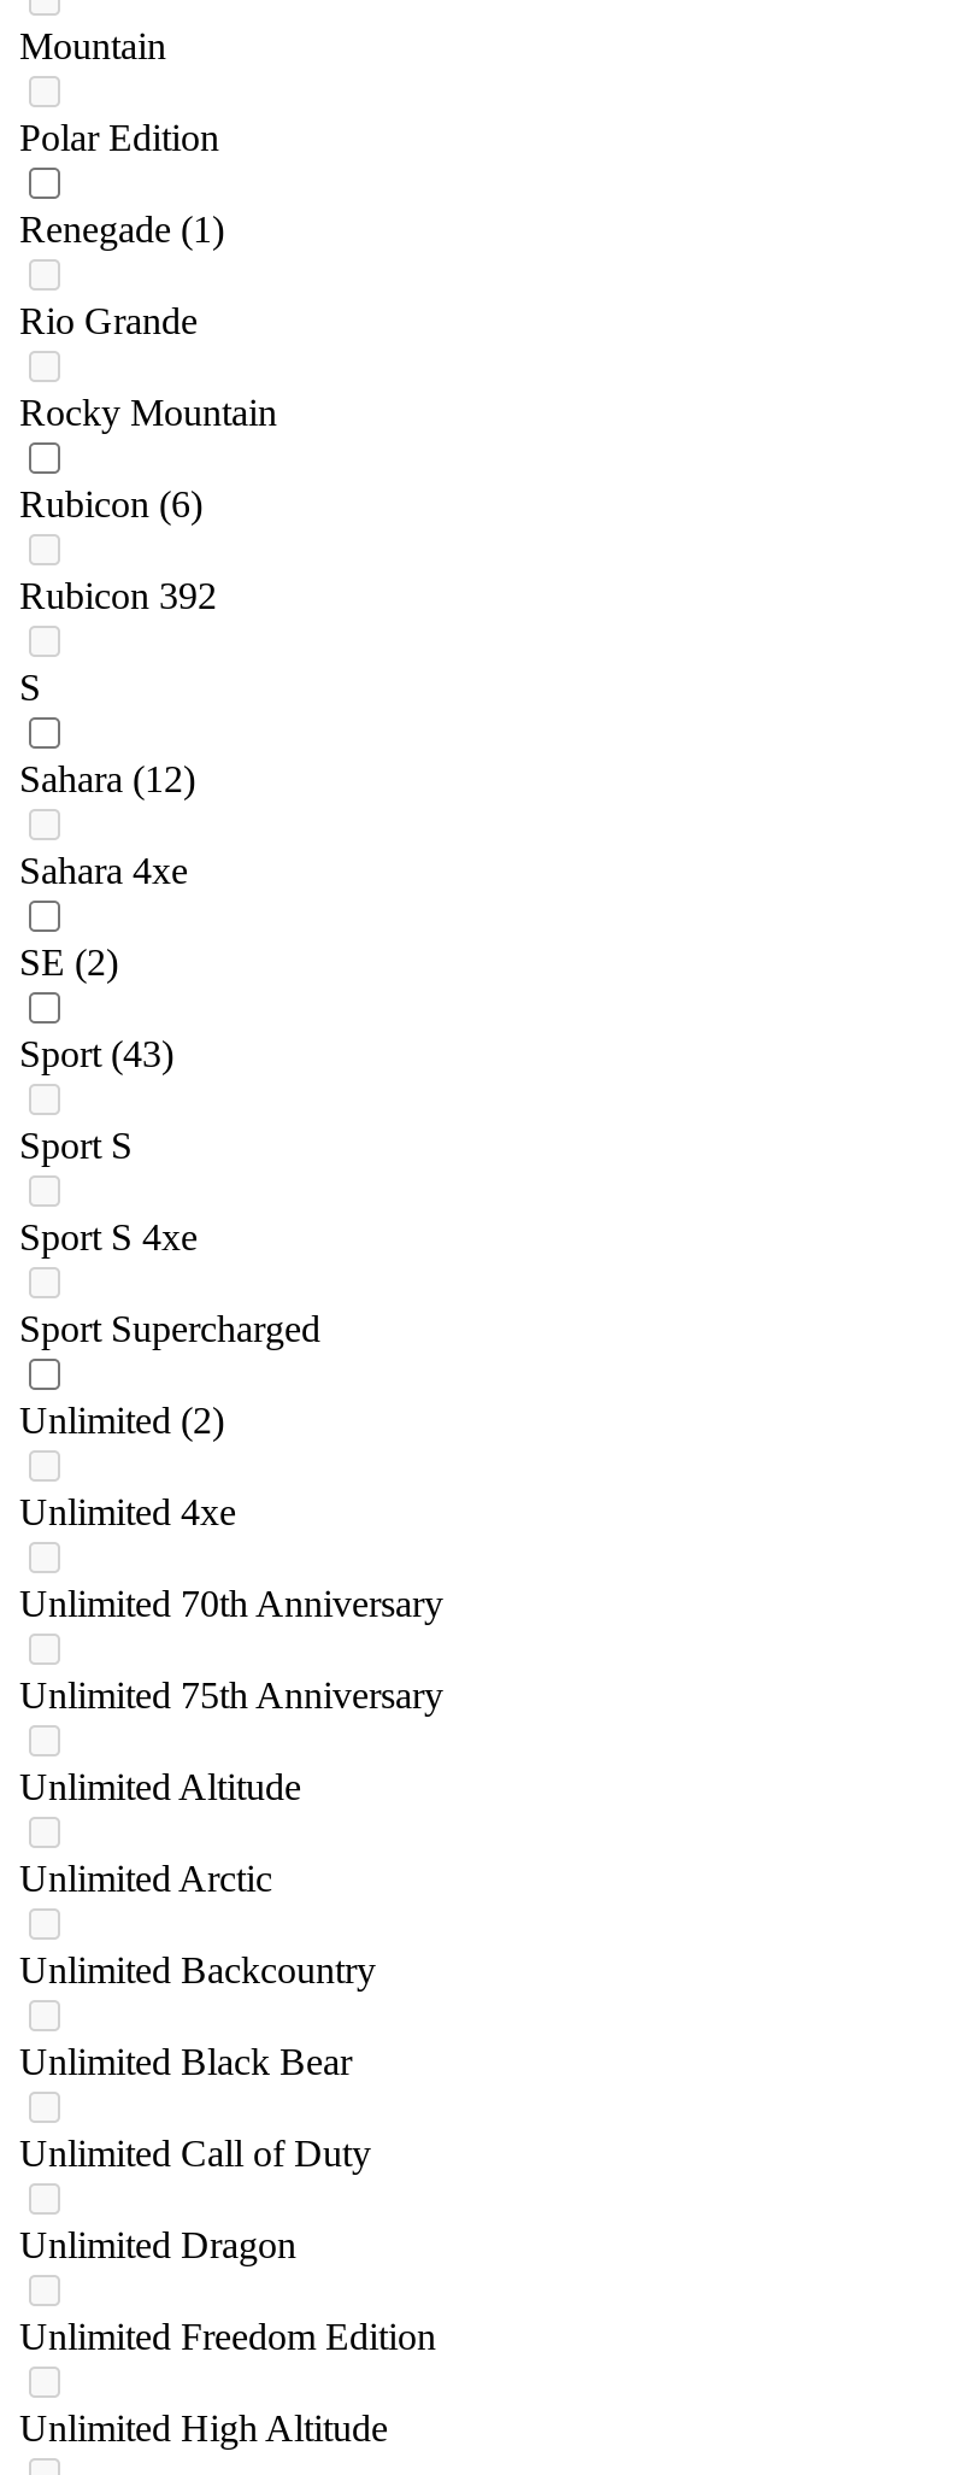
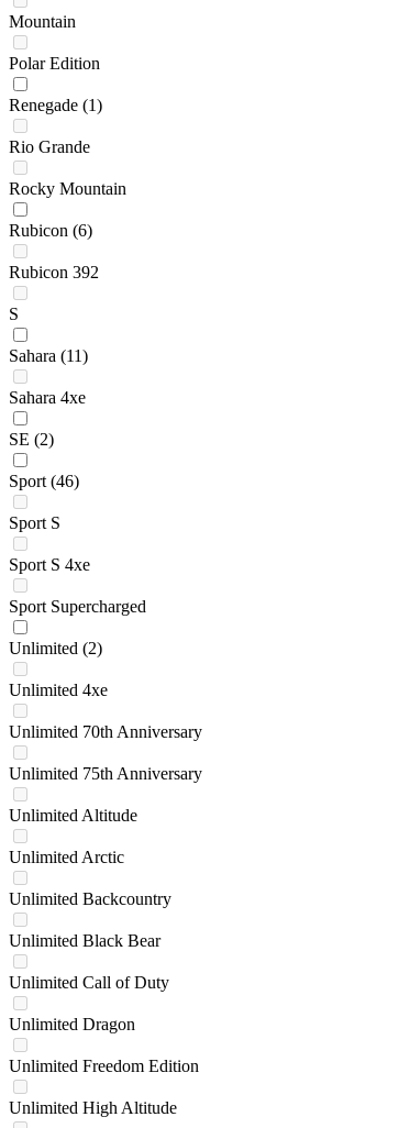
[19,759,195,800] Sahara (12) -> [9,347,88,365] Sahara (11)
[19,1034,173,1075] Sport (43) -> [9,472,79,491] Sport (46)

